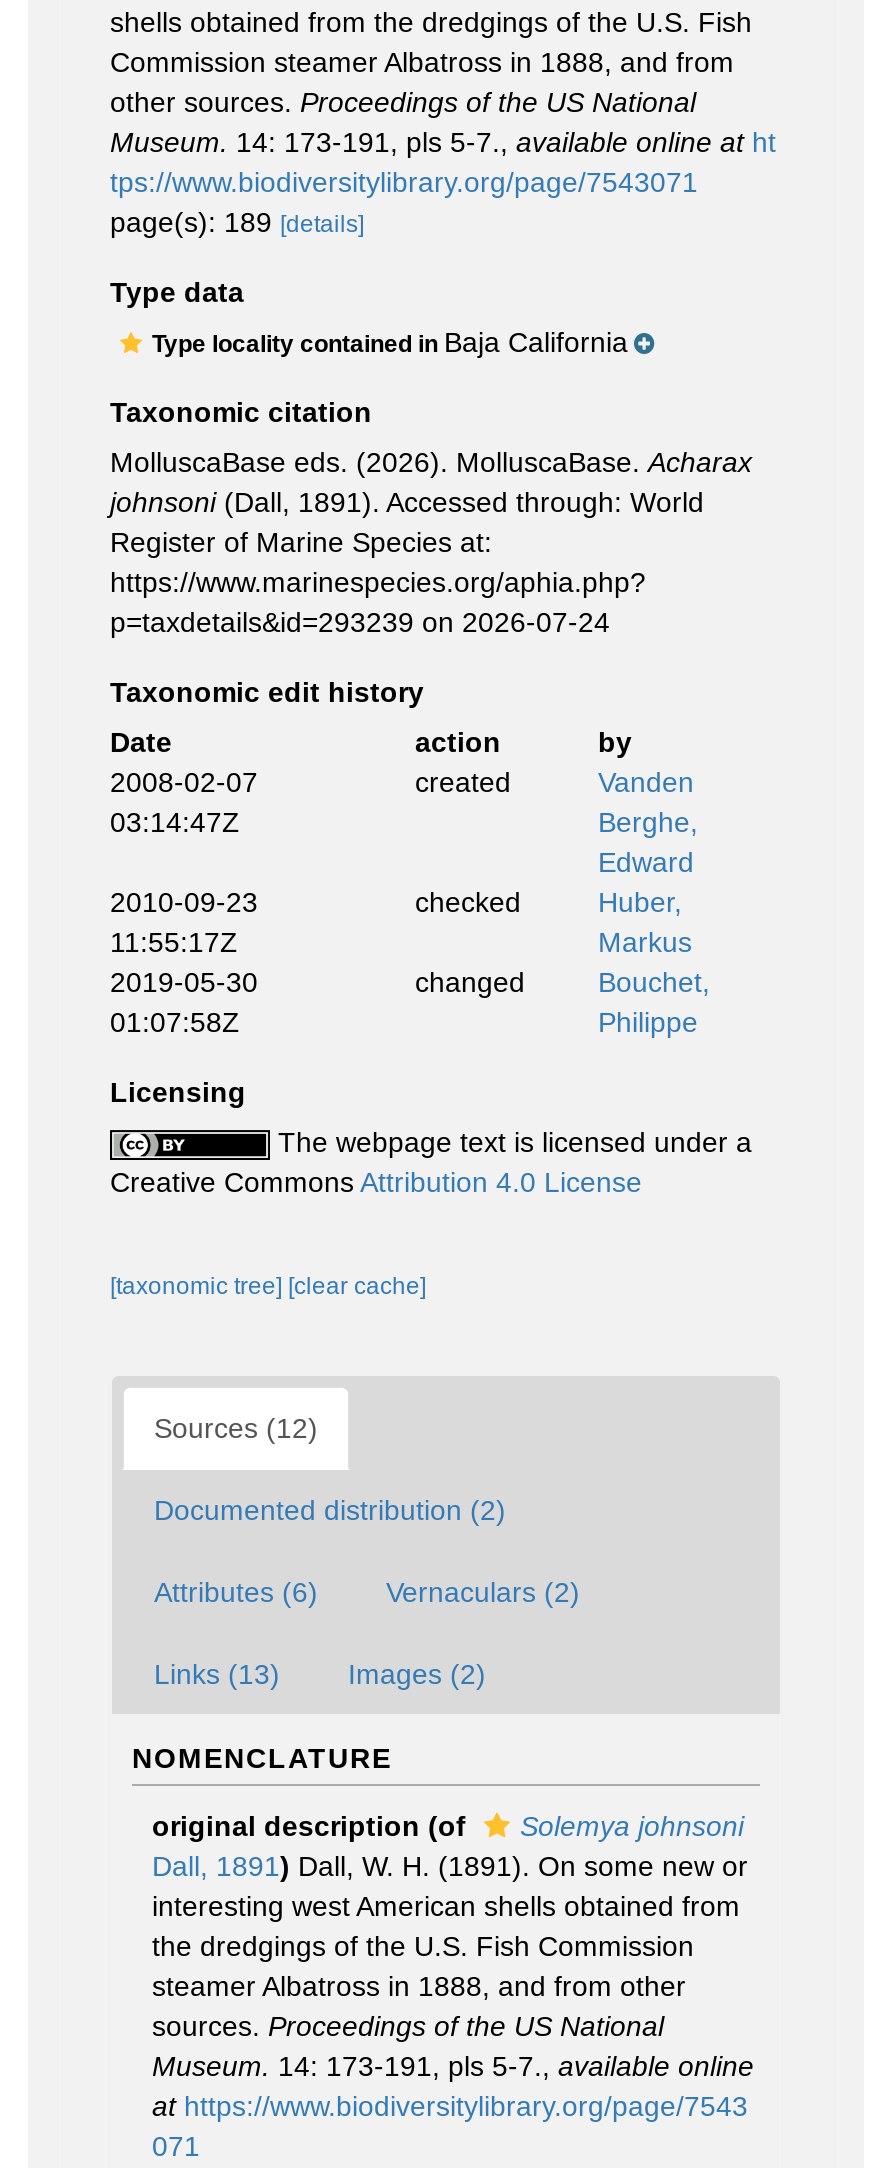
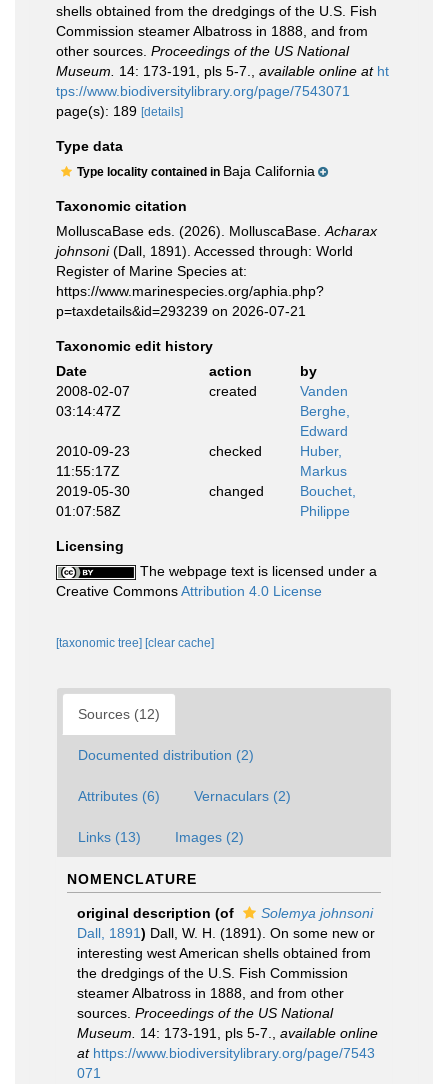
[110,606,610,638] p=taxdetails&id=293239 on 2026-07-24 -> [56,303,306,319] p=taxdetails&id=293239 on 2026-07-21

